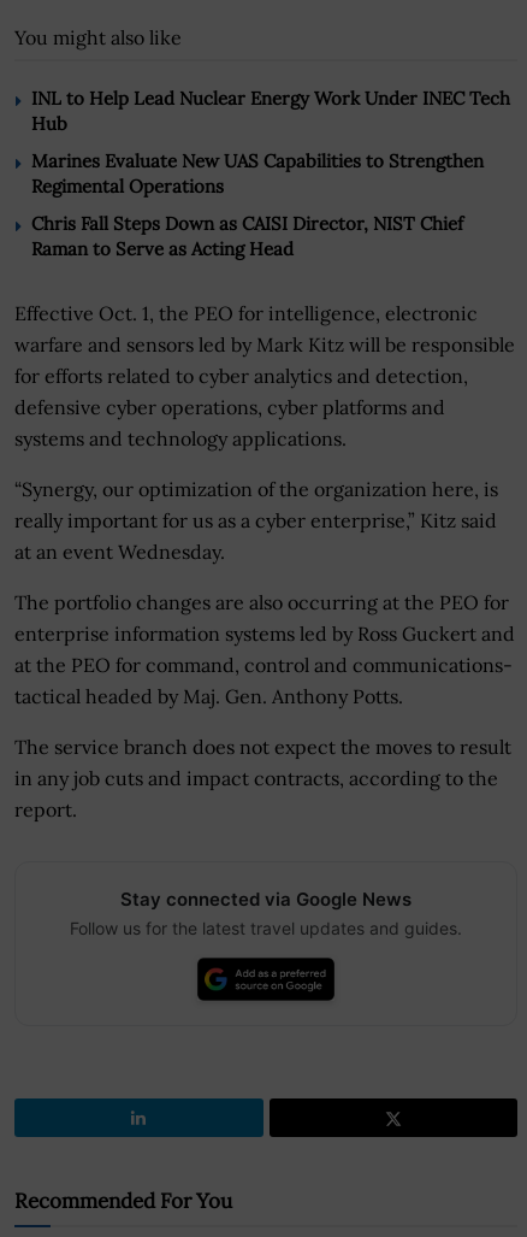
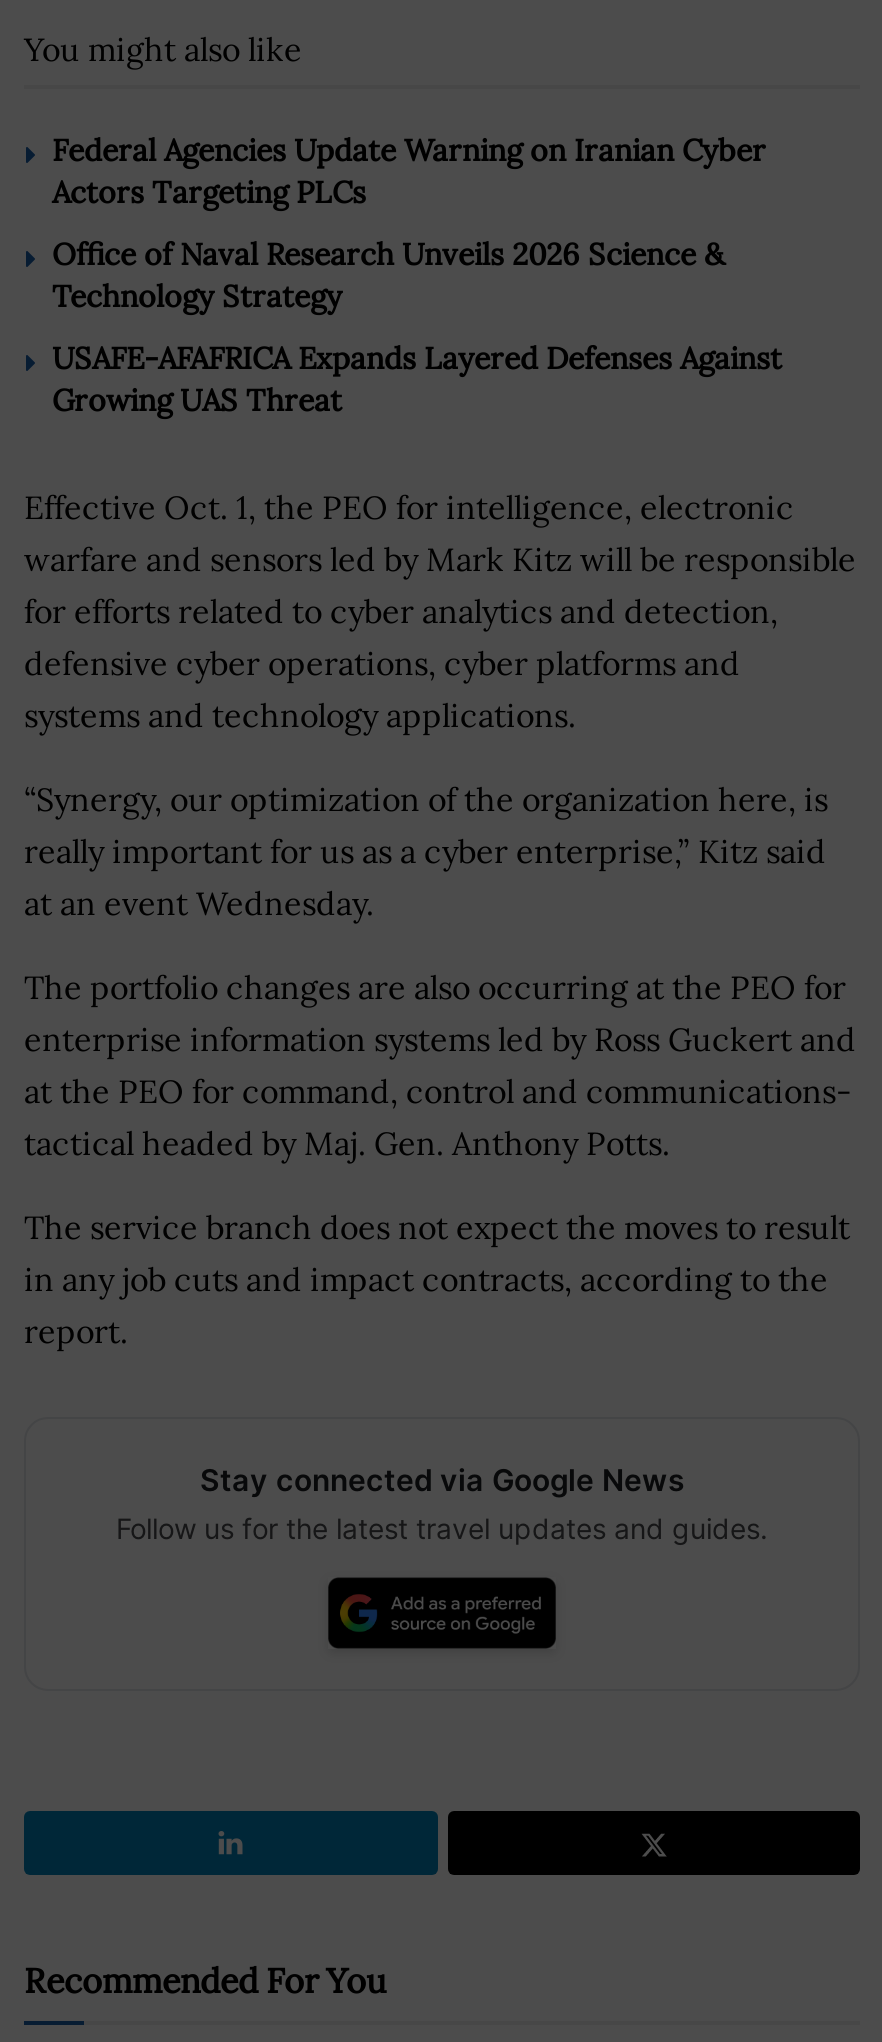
[31,86,510,135] INL to Help Lead Nuclear Energy Work Under INEC Tech | Hub -> [52,131,766,211] Federal Agencies Update Warning on Iranian Cyber | Actors Targeting PLCs
[31,149,484,197] Marines Evaluate New UAS Capabilities to Strengthen | Regimental Operations -> [52,235,724,315] Office of Naval Research Unveils 2026 Science & | Technology Strategy
[31,212,463,260] Chris Fall Steps Down as CAISI Director, NIST Chief | Raman to Serve as Acting Head -> [52,339,782,419] USAFE-AFAFRICA Expands Layered Defenses Against | Growing UAS Threat

